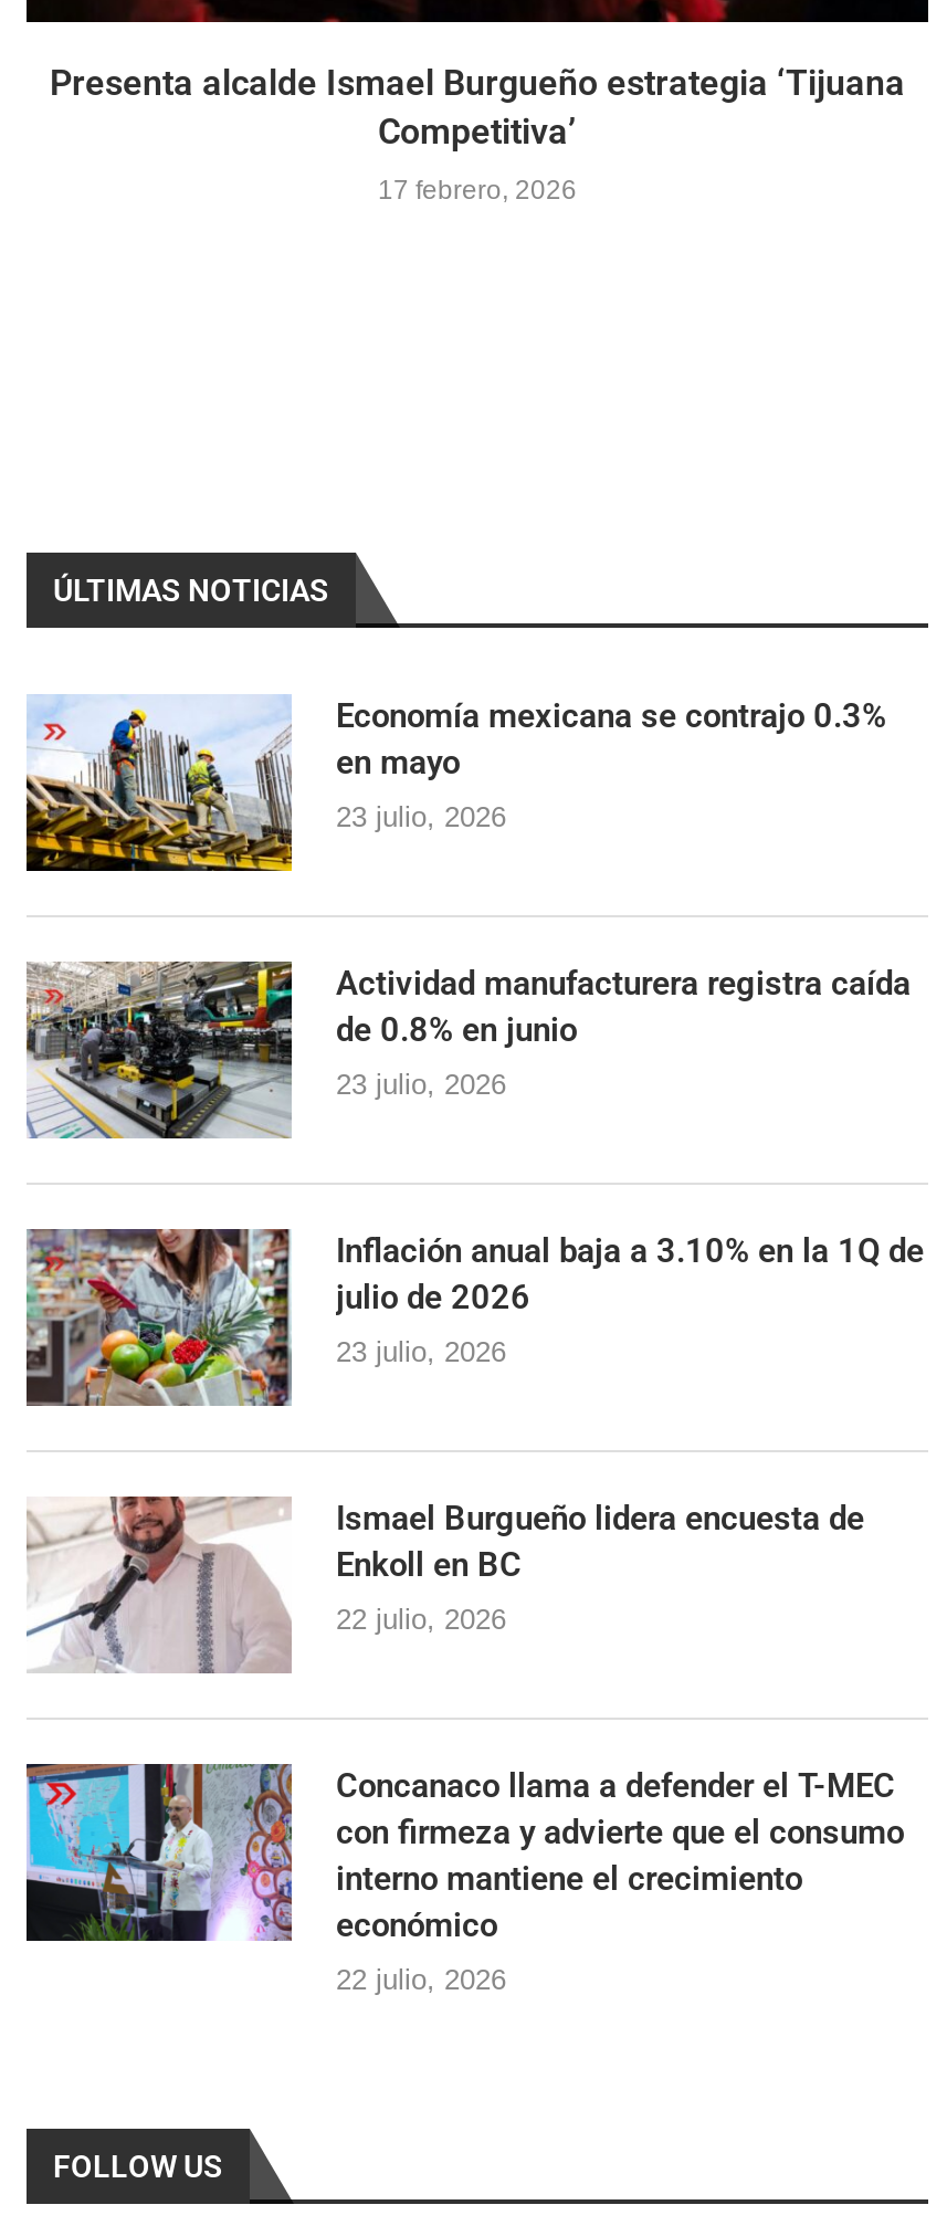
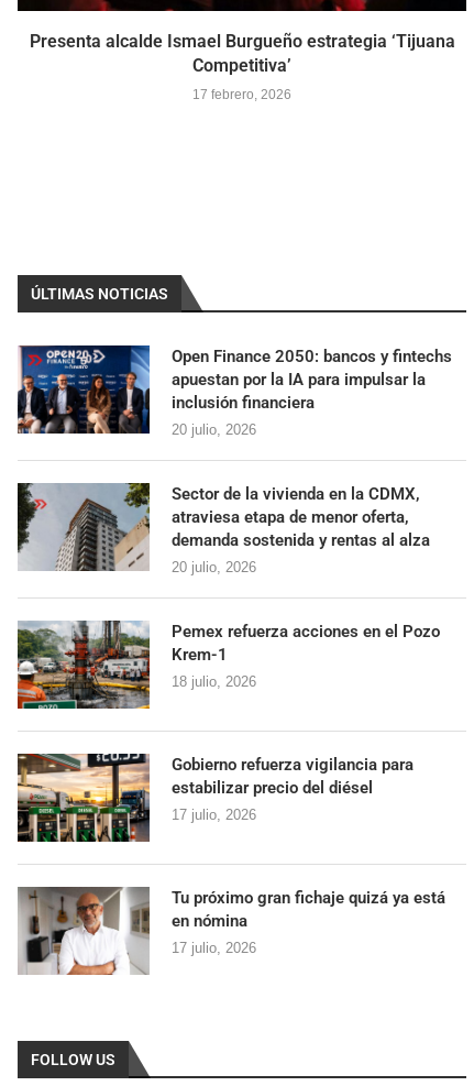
[27,694,886,873] [image] | Economía mexicana se contrajo 0.3% | en mayo | 23 julio, 2026 -> [16,344,452,438] [image] | Open Finance 2050: bancos y fintechs | apuestan por la IA para impulsar la | inclusión financiera | 20 julio, 2026
[24,959,911,1147] [image] | Actividad manufacturera registra caída | de 0.8% en junio | 23 julio, 2026 -> [16,479,430,575] [image] | Sector de la vivienda en la CDMX, | atraviesa etapa de menor oferta, | demanda sostenida y rentas al alza | 20 julio, 2026
[27,1227,924,1424] [image] | Inflación anual baja a 3.10% en la 1Q de | julio de 2026 | 23 julio, 2026 -> [16,612,440,710] [image] | Pemex refuerza acciones en el Pozo | Krem-1 | 18 julio, 2026
[27,1494,864,1691] [image] | Ismael Burgueño lidera encuesta de | Enkoll en BC | 22 julio, 2026 -> [16,745,414,843] [image] | Gobierno refuerza vigilancia para | estabilizar precio del diésel | 17 julio, 2026
[24,1762,904,1996] [image] | Concanaco llama a defender el T-MEC | con firmeza y advierte que el consumo | interno mantiene el crecimiento | económico | 22 julio, 2026 -> [16,878,445,976] [image] | Tu próximo gran fichaje quizá ya está | en nómina | 17 julio, 2026

